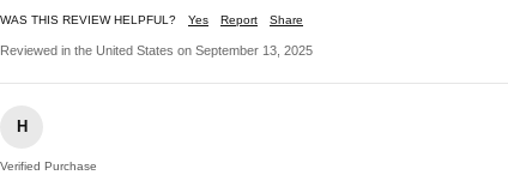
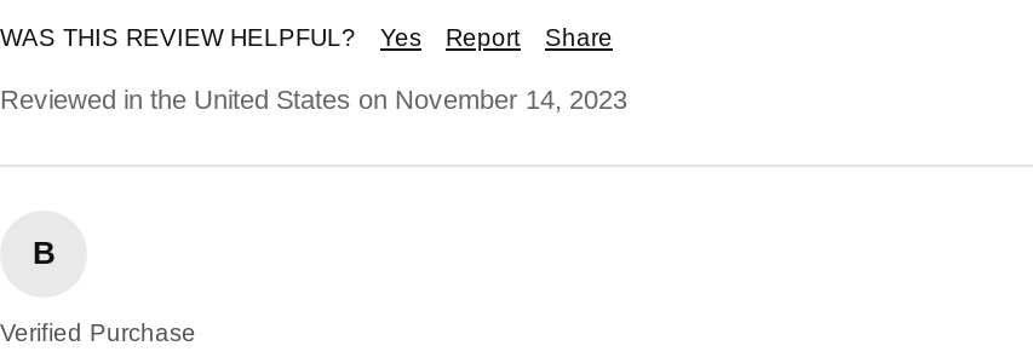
[0,43,313,57] Reviewed in the United States on September 13, 2025 -> [0,84,627,113] Reviewed in the United States on November 14, 2023
[16,117,27,135] H -> [33,234,54,271] B

